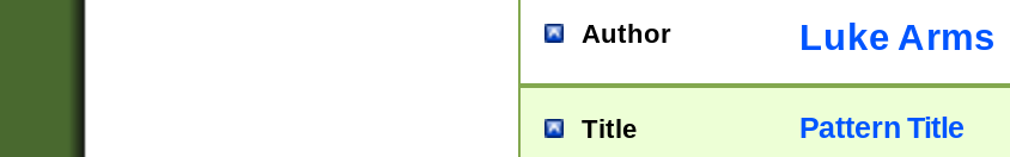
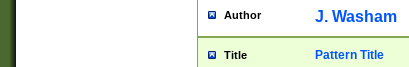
[799,17,996,58] Luke Arms -> [314,8,396,25] J. Washam

